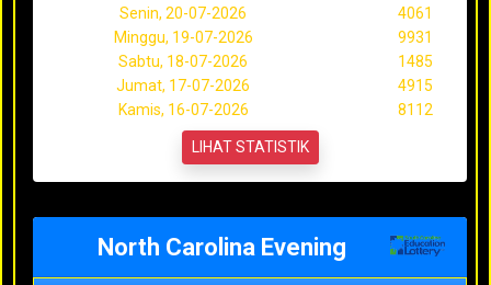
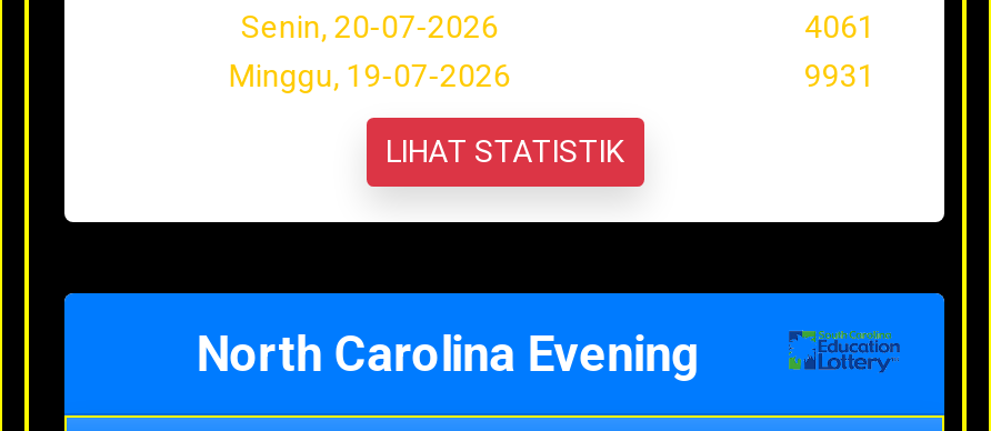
[117,53,433,119] Sabtu, 18-07-2026 | 1485 | Jumat, 17-07-2026 | 4915 | Kamis, 16-07-2026 | 8112 -> none

